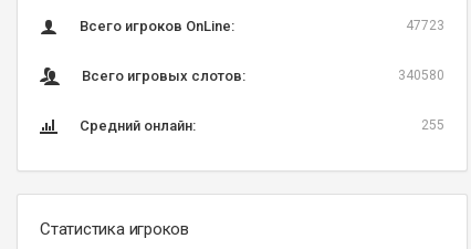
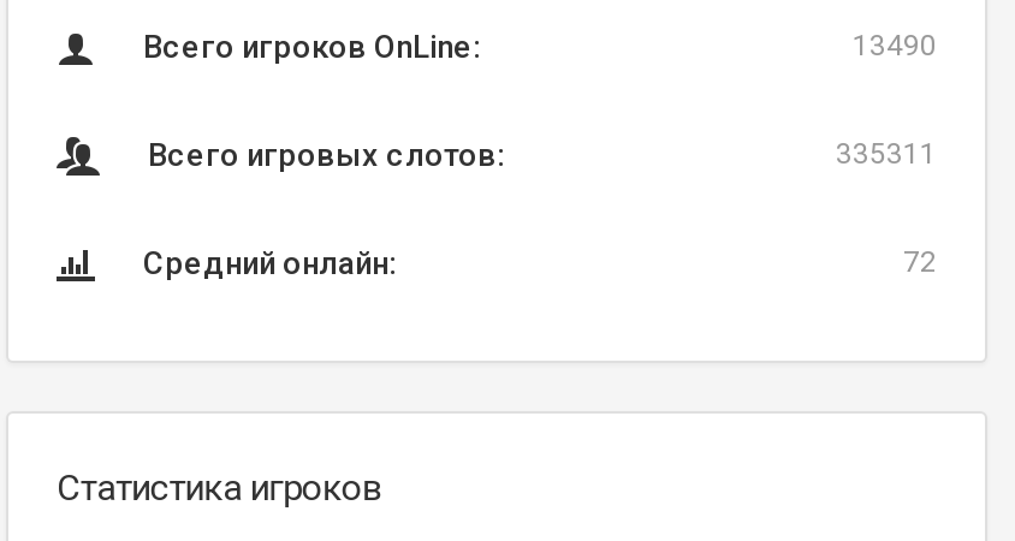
[406,18,444,33] 47723 -> [853,29,937,63] 13490
[398,68,444,83] 340580 -> [836,137,937,171] 335311
[421,117,444,133] 255 -> [903,245,937,279] 72

